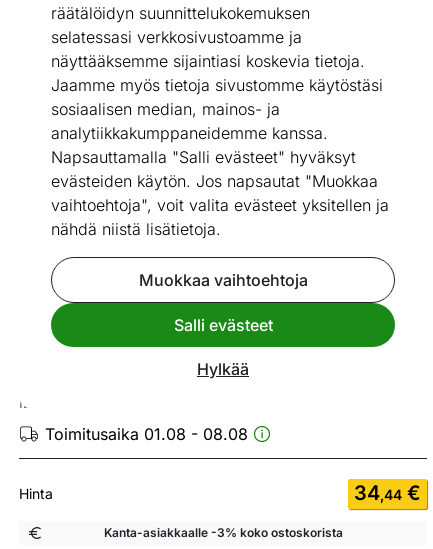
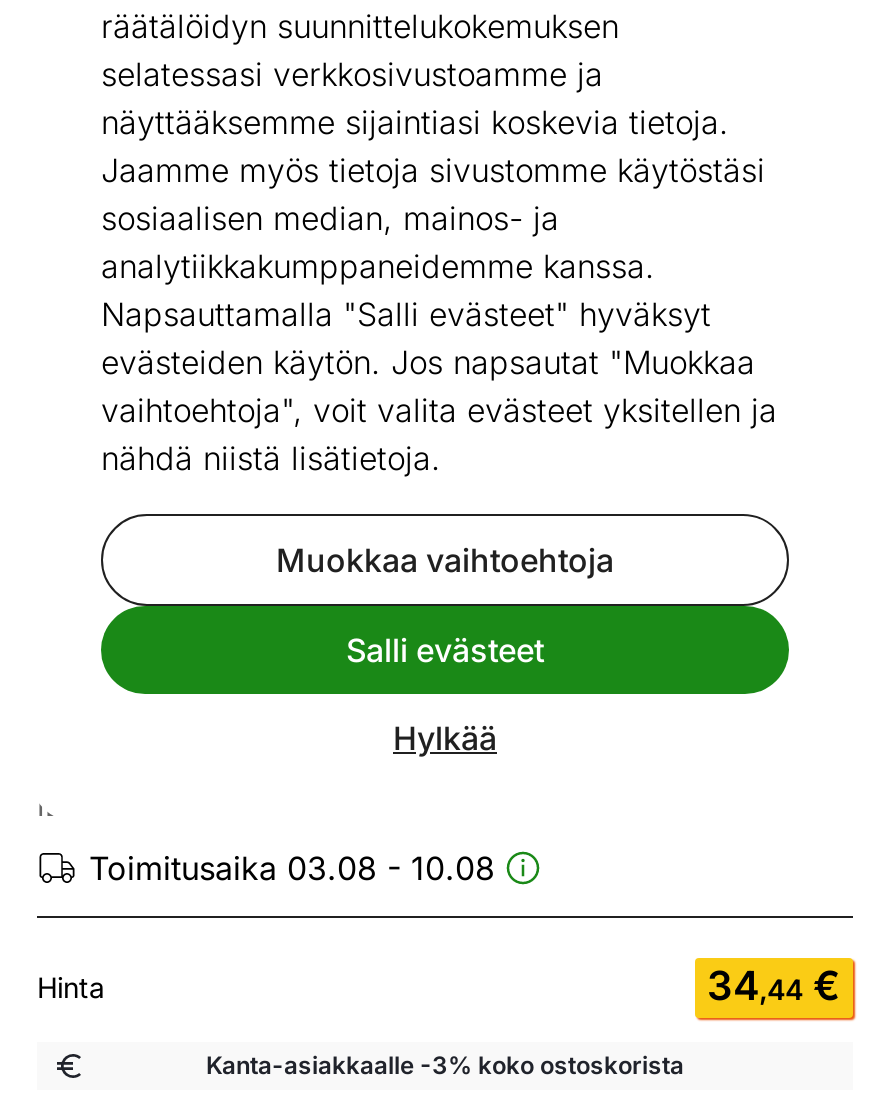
[45,424,248,444] Toimitusaika 01.08 - 08.08 -> [89,848,495,888] Toimitusaika 03.08 - 10.08

